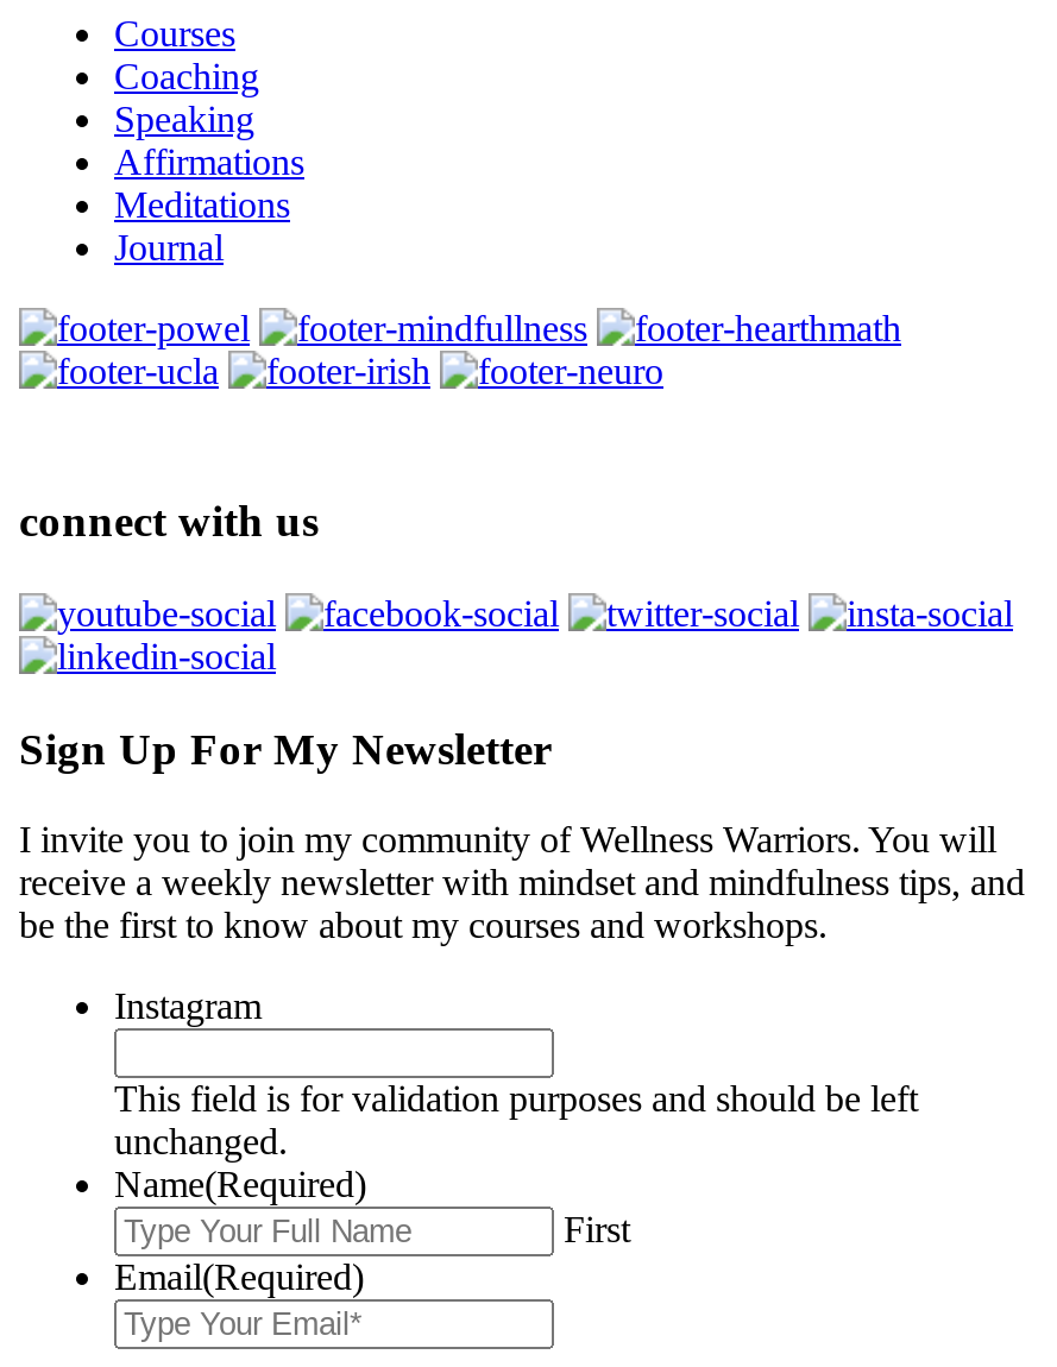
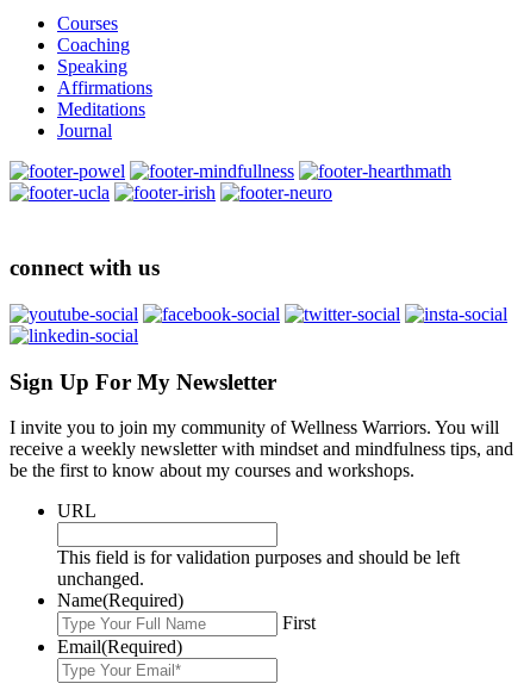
[114,986,262,1027] Instagram -> [57,501,96,521] URL

